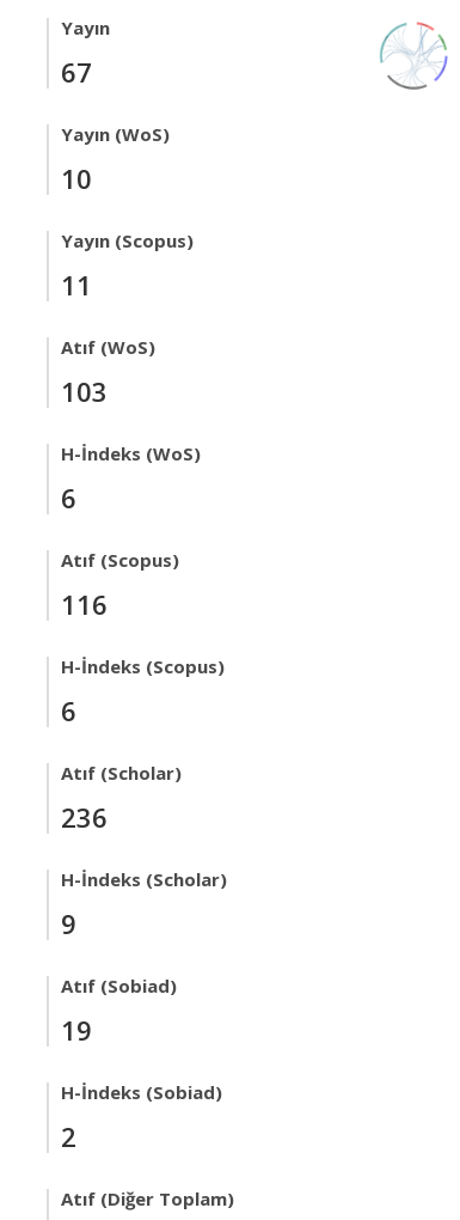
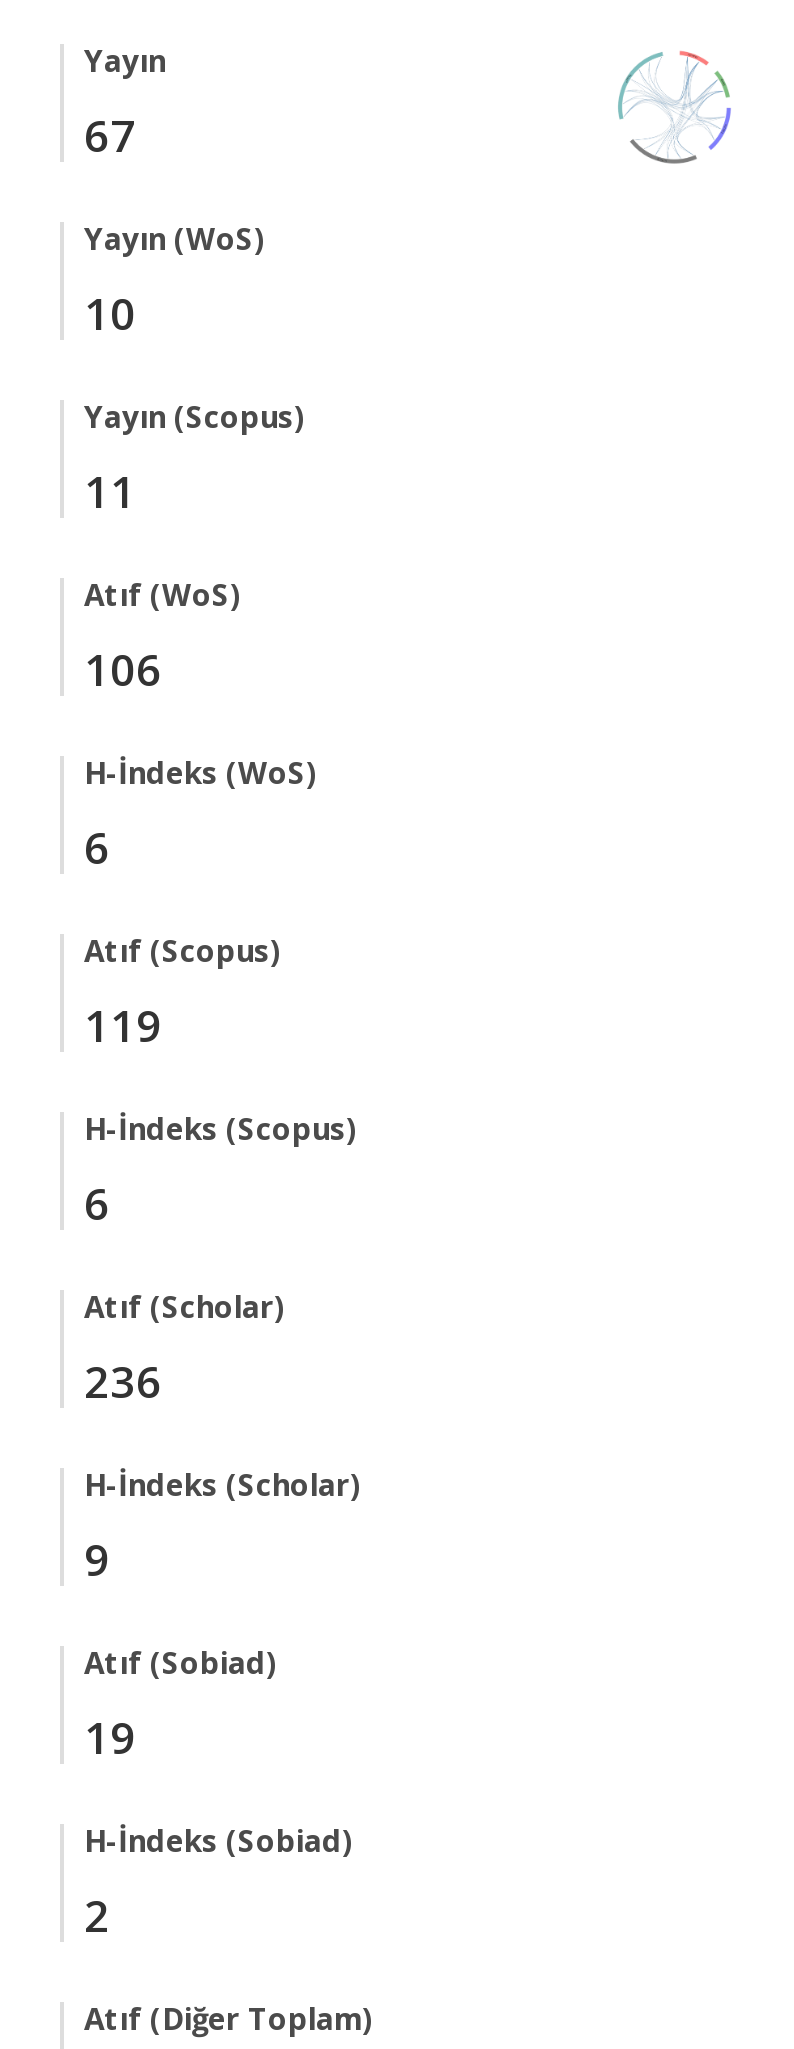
[61,373,108,409] 103 -> [84,638,162,698] 106
[61,586,108,622] 116 -> [84,994,162,1054] 119

